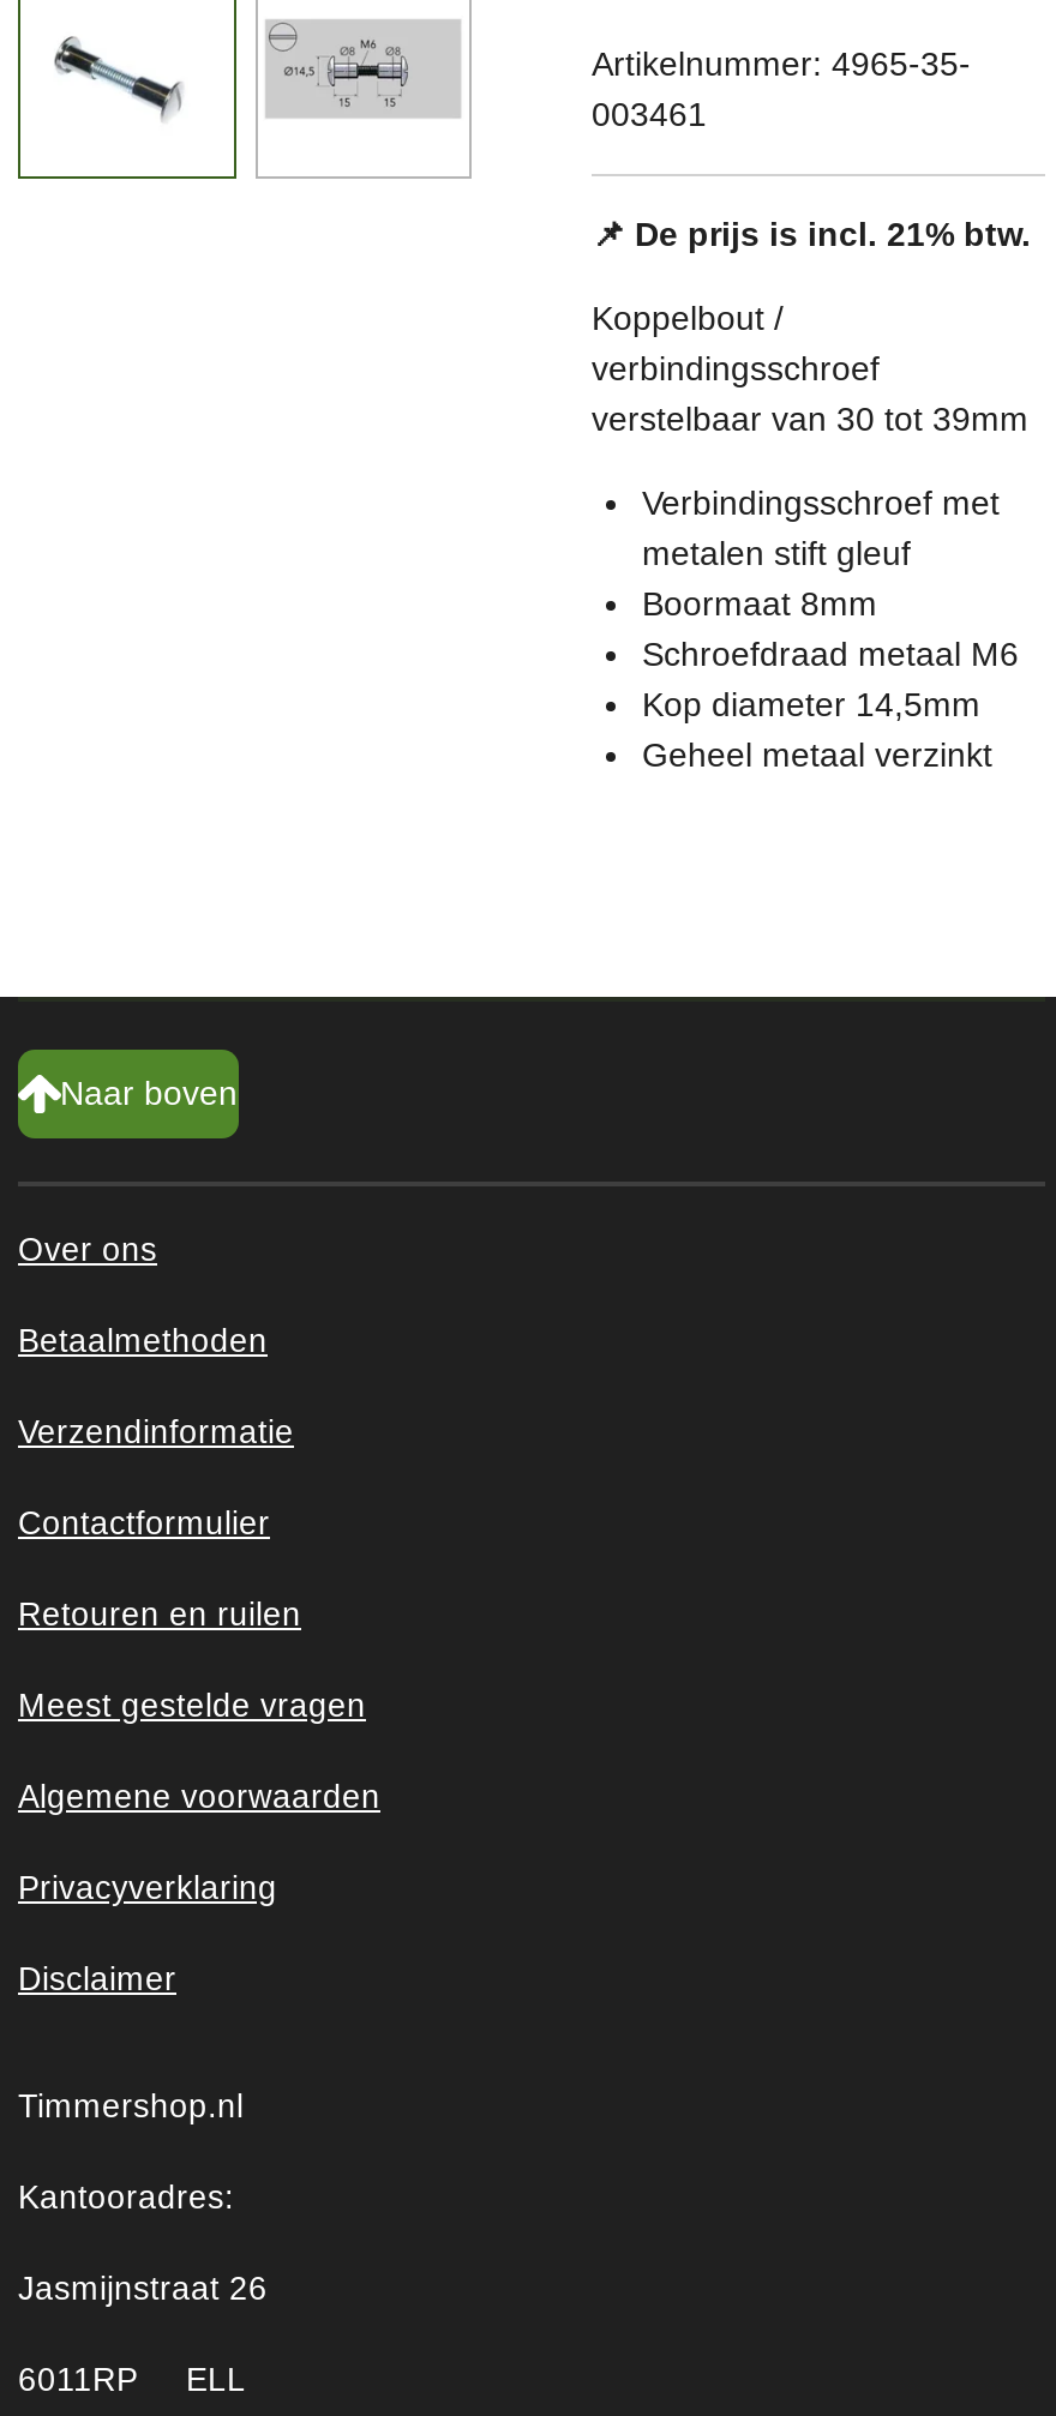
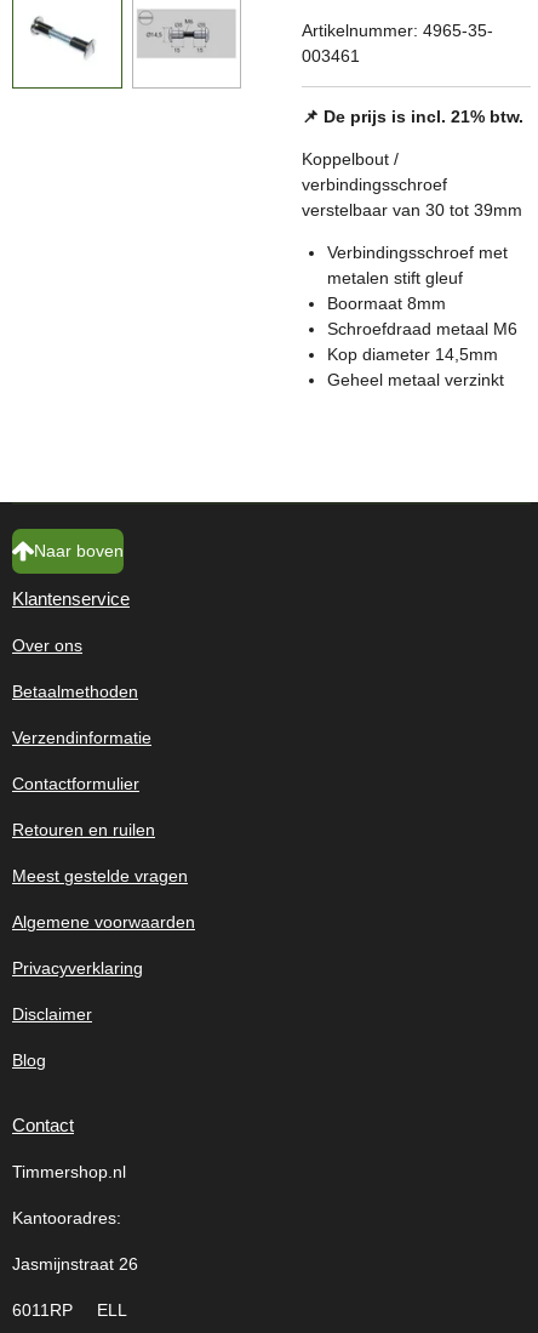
none -> [12,589,130,609] Klantenservice
none -> [12,1051,74,1135] Blog | Contact

